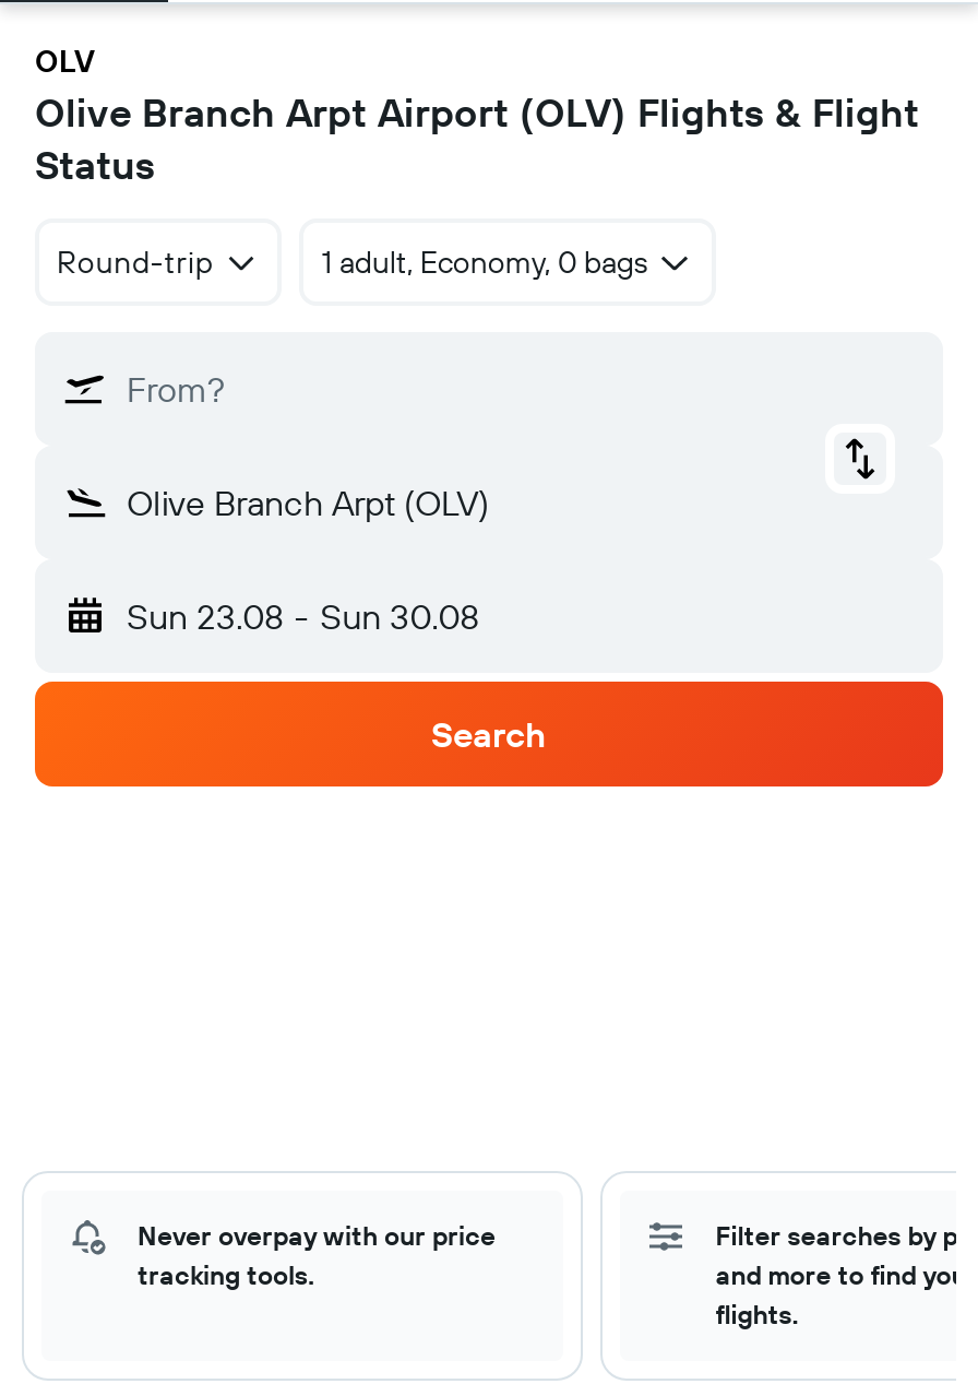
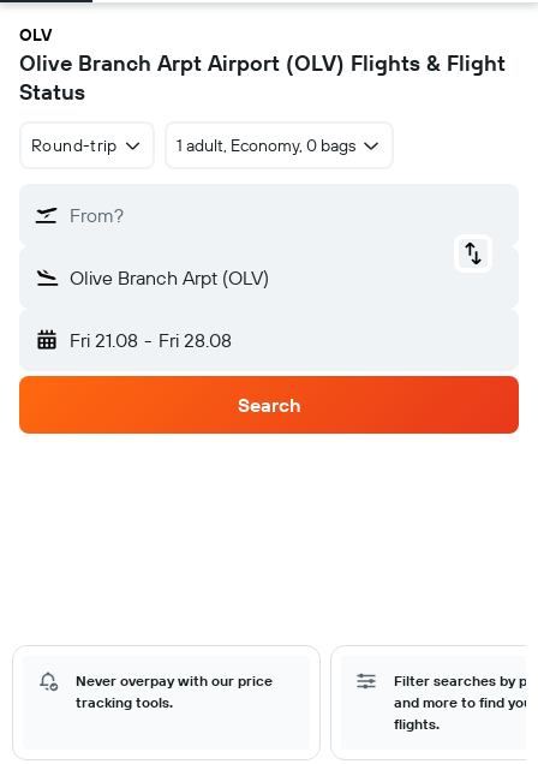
[127,594,479,638] Sun 23.08 - Sun 30.08 -> [70,328,231,352] Fri 21.08 - Fri 28.08

